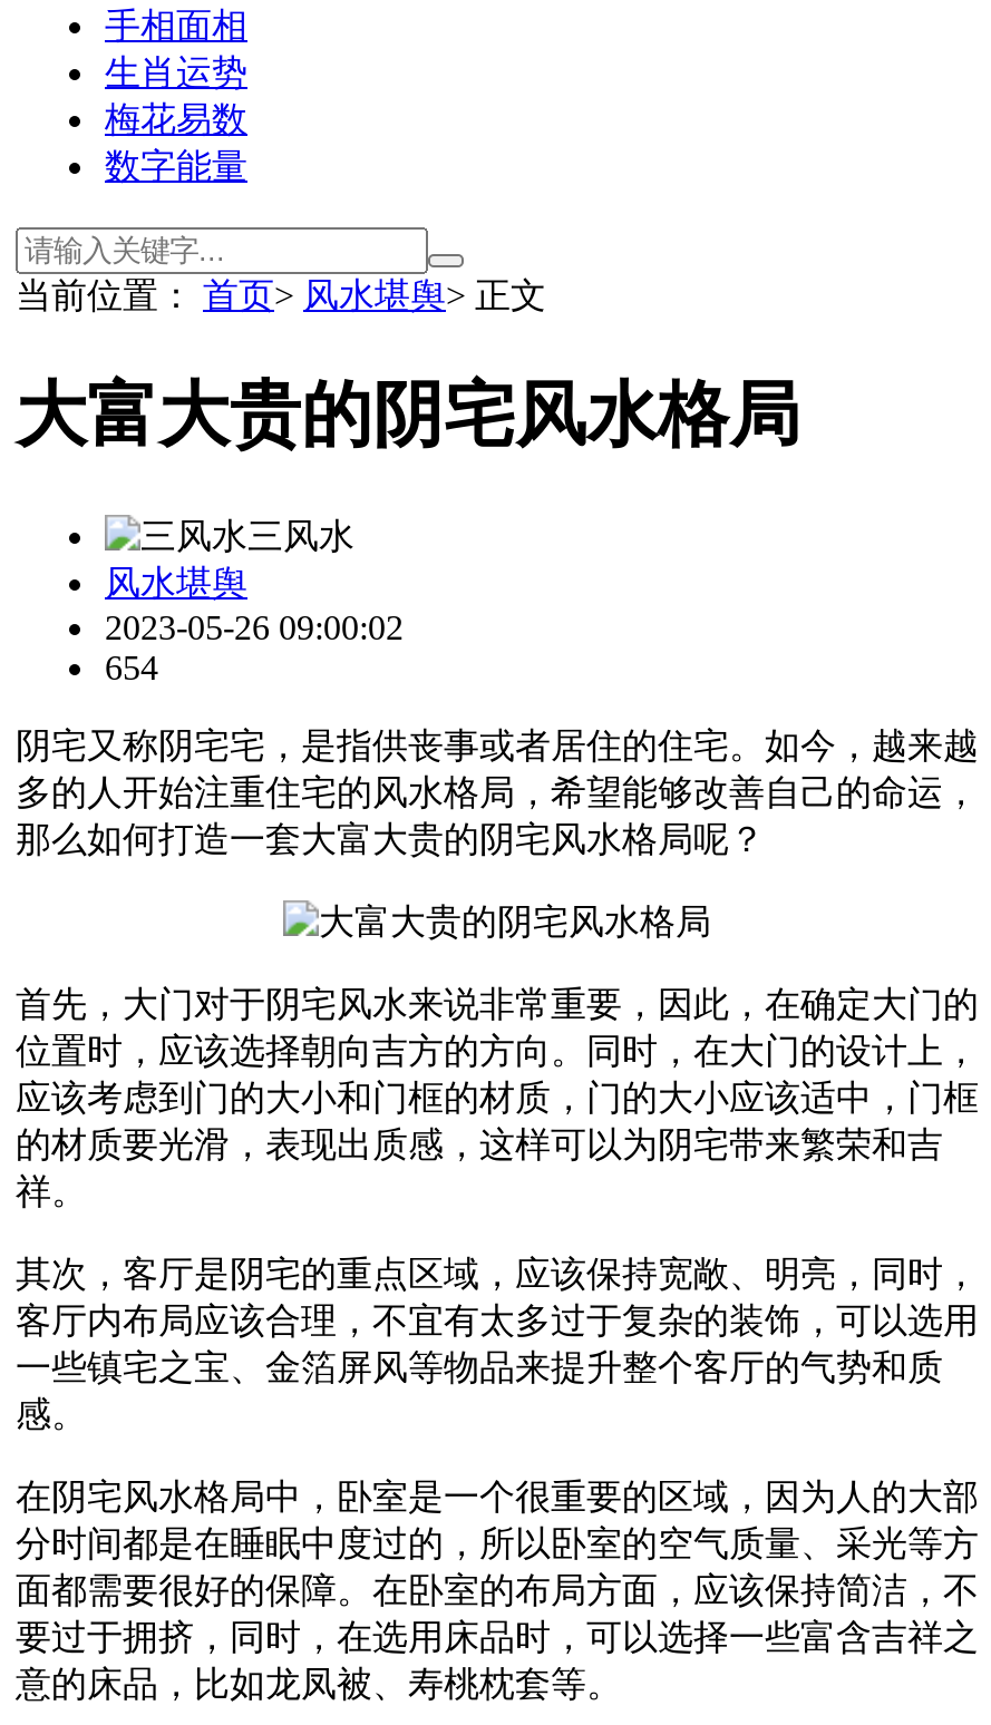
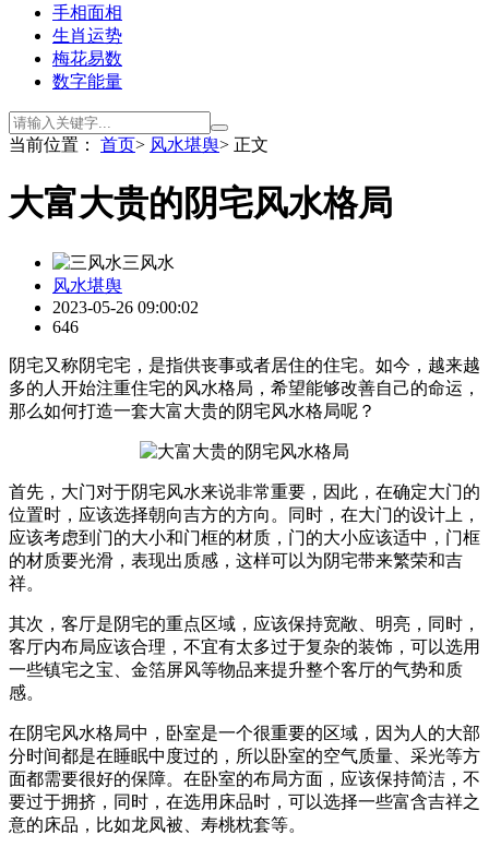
[105,648,158,686] 654 -> [52,318,79,336] 646

